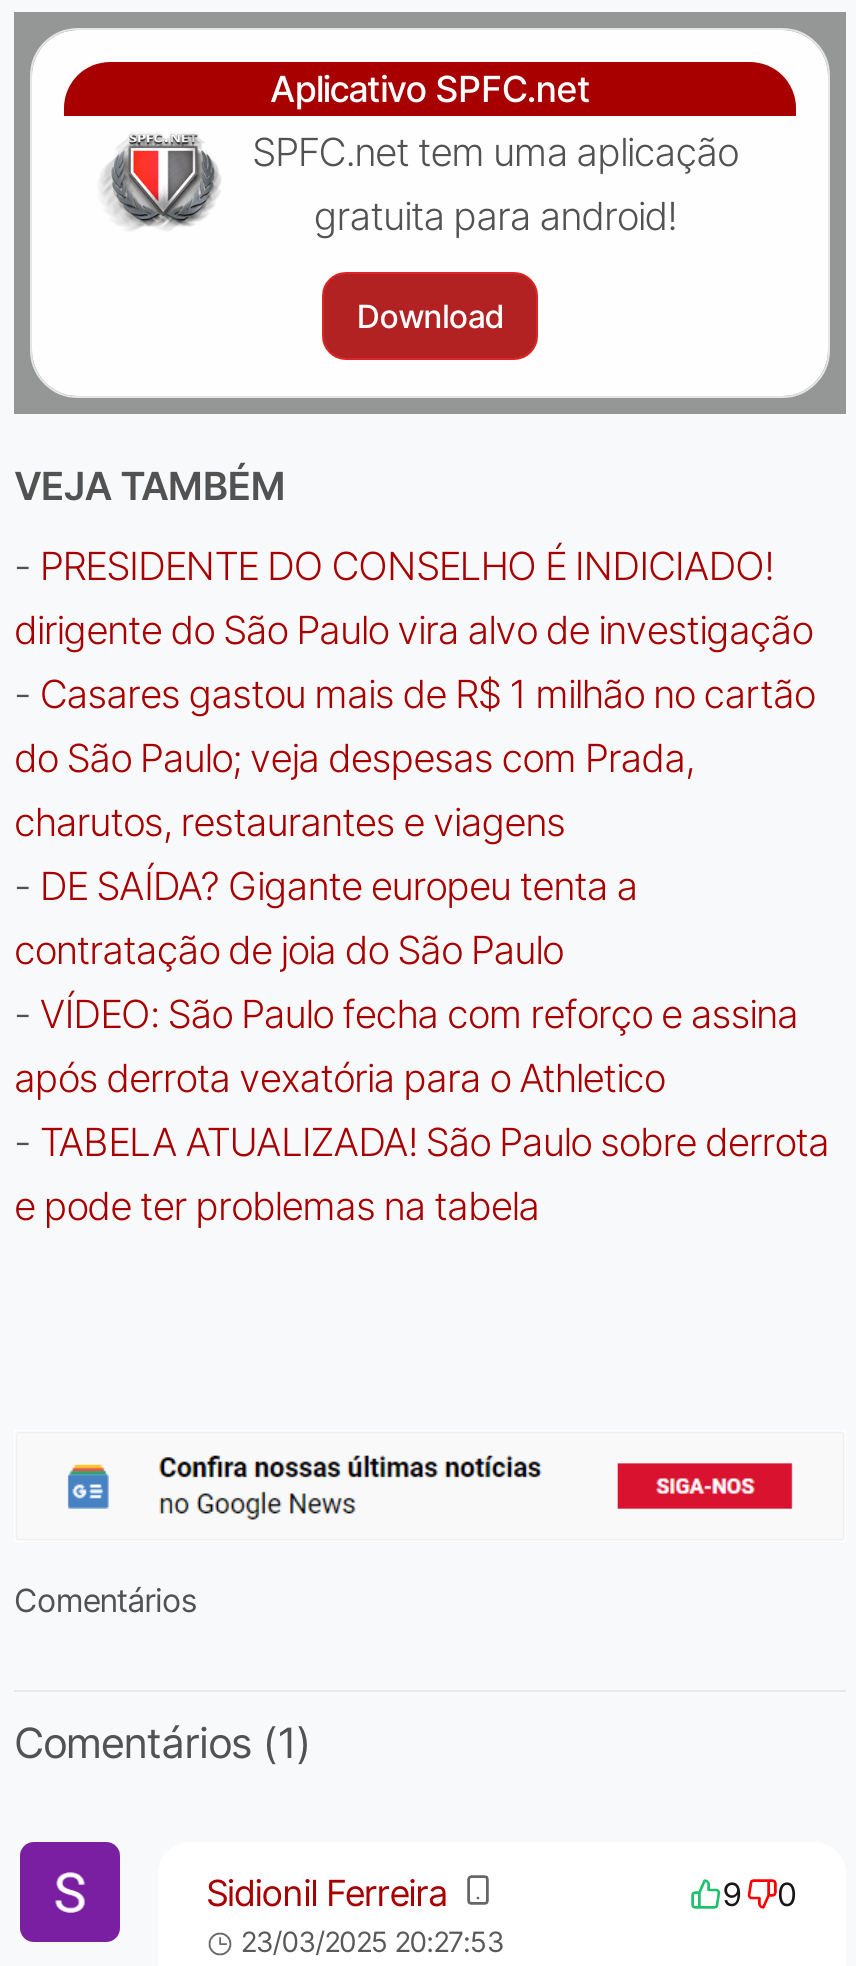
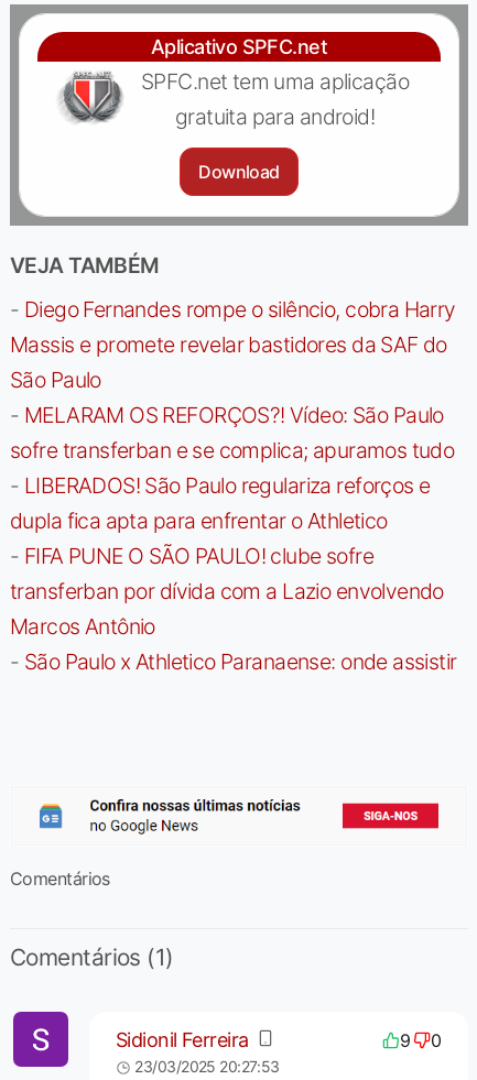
[14,543,829,1231] - PRESIDENTE DO CONSELHO É INDICIADO! | dirigente do São Paulo vira alvo de investigação | - Casares gastou mais de R$ 1 milhão no cartão | do São Paulo; veja despesas com Prada, | charutos, restaurantes e viagens | - DE SAÍDA? Gigante europeu tenta a | contratação de joia do São Paulo | - VÍDEO: São Paulo fecha com reforço e assina | após derrota vexatória para o Athletico | - TABELA ATUALIZADA! São Paulo sobre derrota | e pode ter problemas na tabela -> [10,297,457,675] - Diego Fernandes rompe o silêncio, cobra Harry | Massis e promete revelar bastidores da SAF do | São Paulo | - MELARAM OS REFORÇOS?! Vídeo: São Paulo | sofre transferban e se complica; apuramos tudo | - LIBERADOS! São Paulo regulariza reforços e | dupla fica apta para enfrentar o Athletico | - FIFA PUNE O SÃO PAULO! clube sofre | transferban por dívida com a Lazio envolvendo | Marcos Antônio | - São Paulo x Athletico Paranaense: onde assistir

